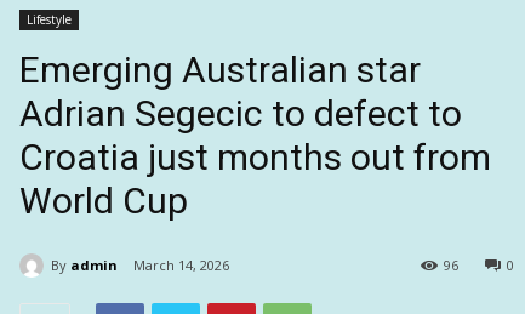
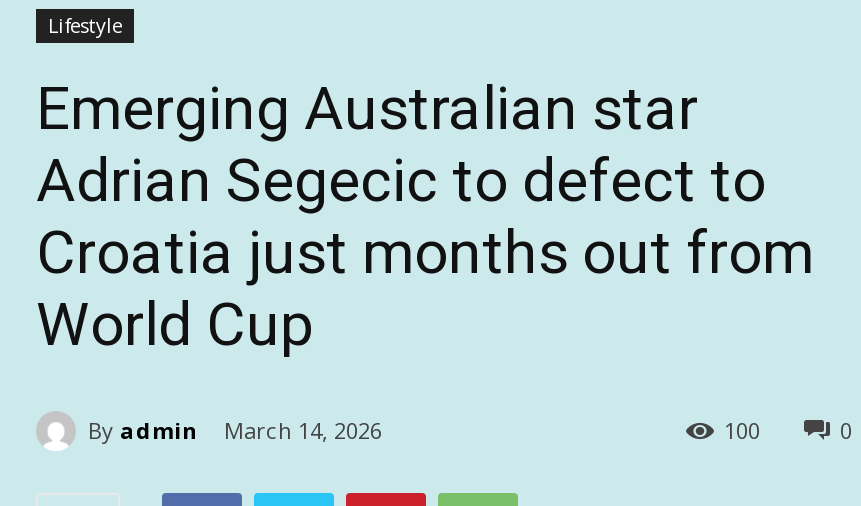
[444,256,458,274] 96 -> [724,415,760,445] 100

